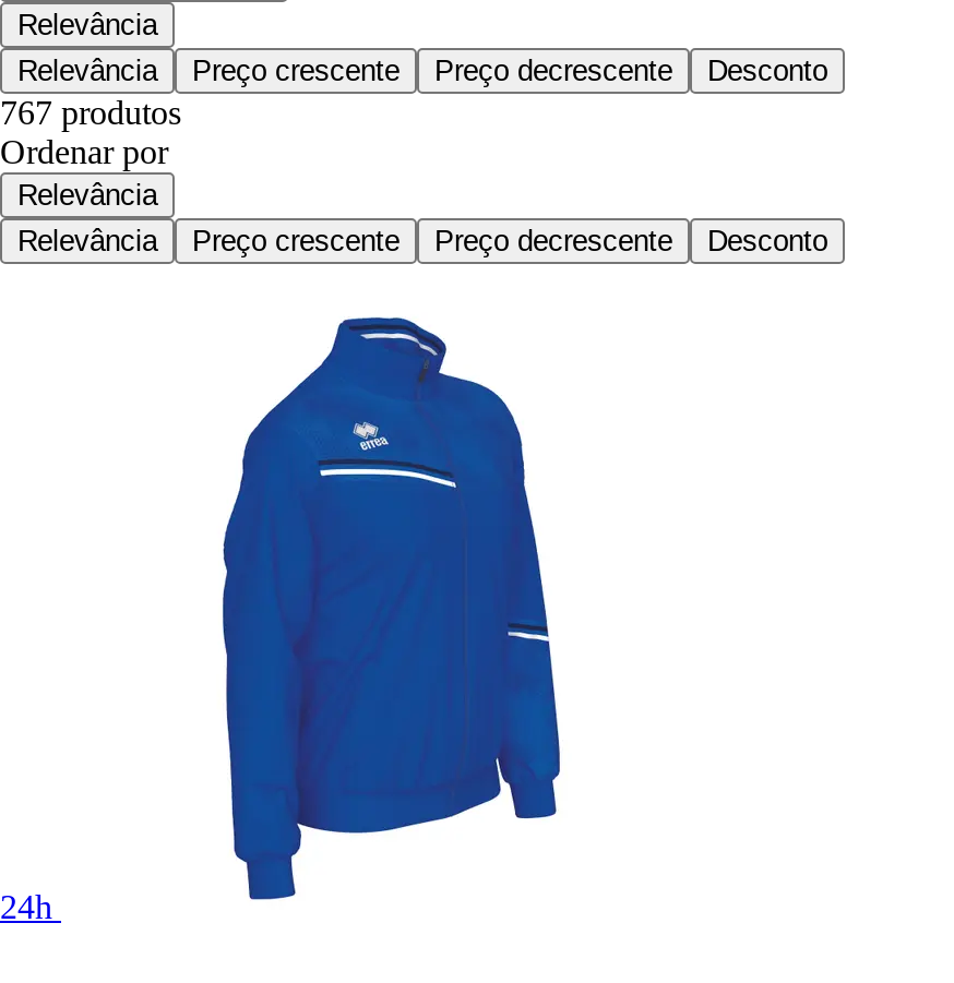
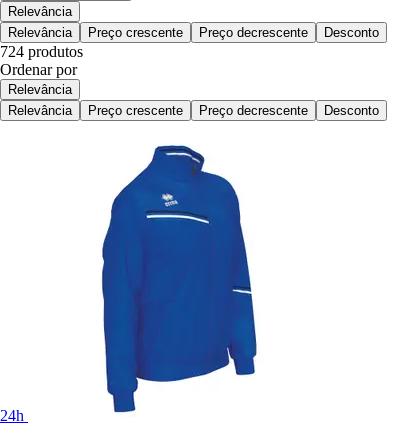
[0,93,181,130] 767 produtos -> [0,43,83,60] 724 produtos

